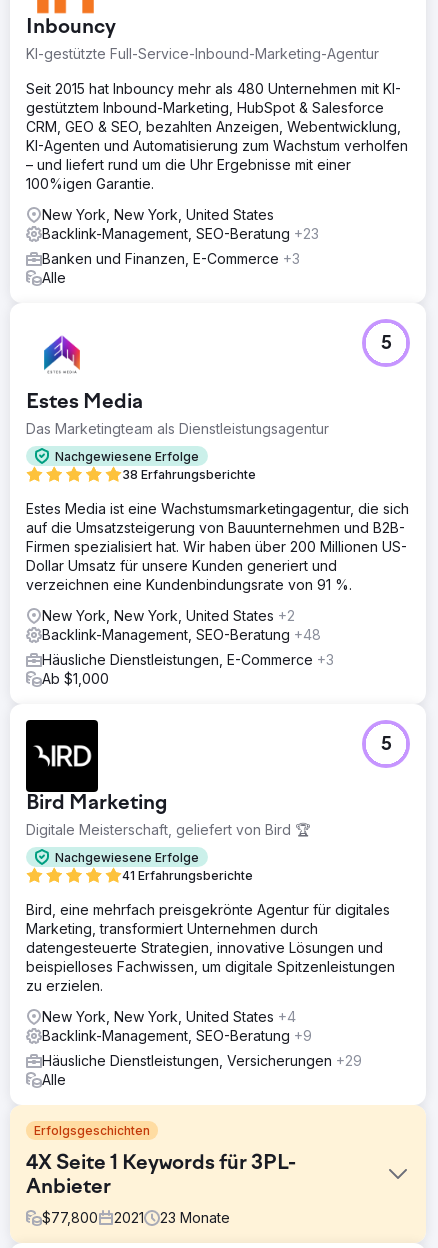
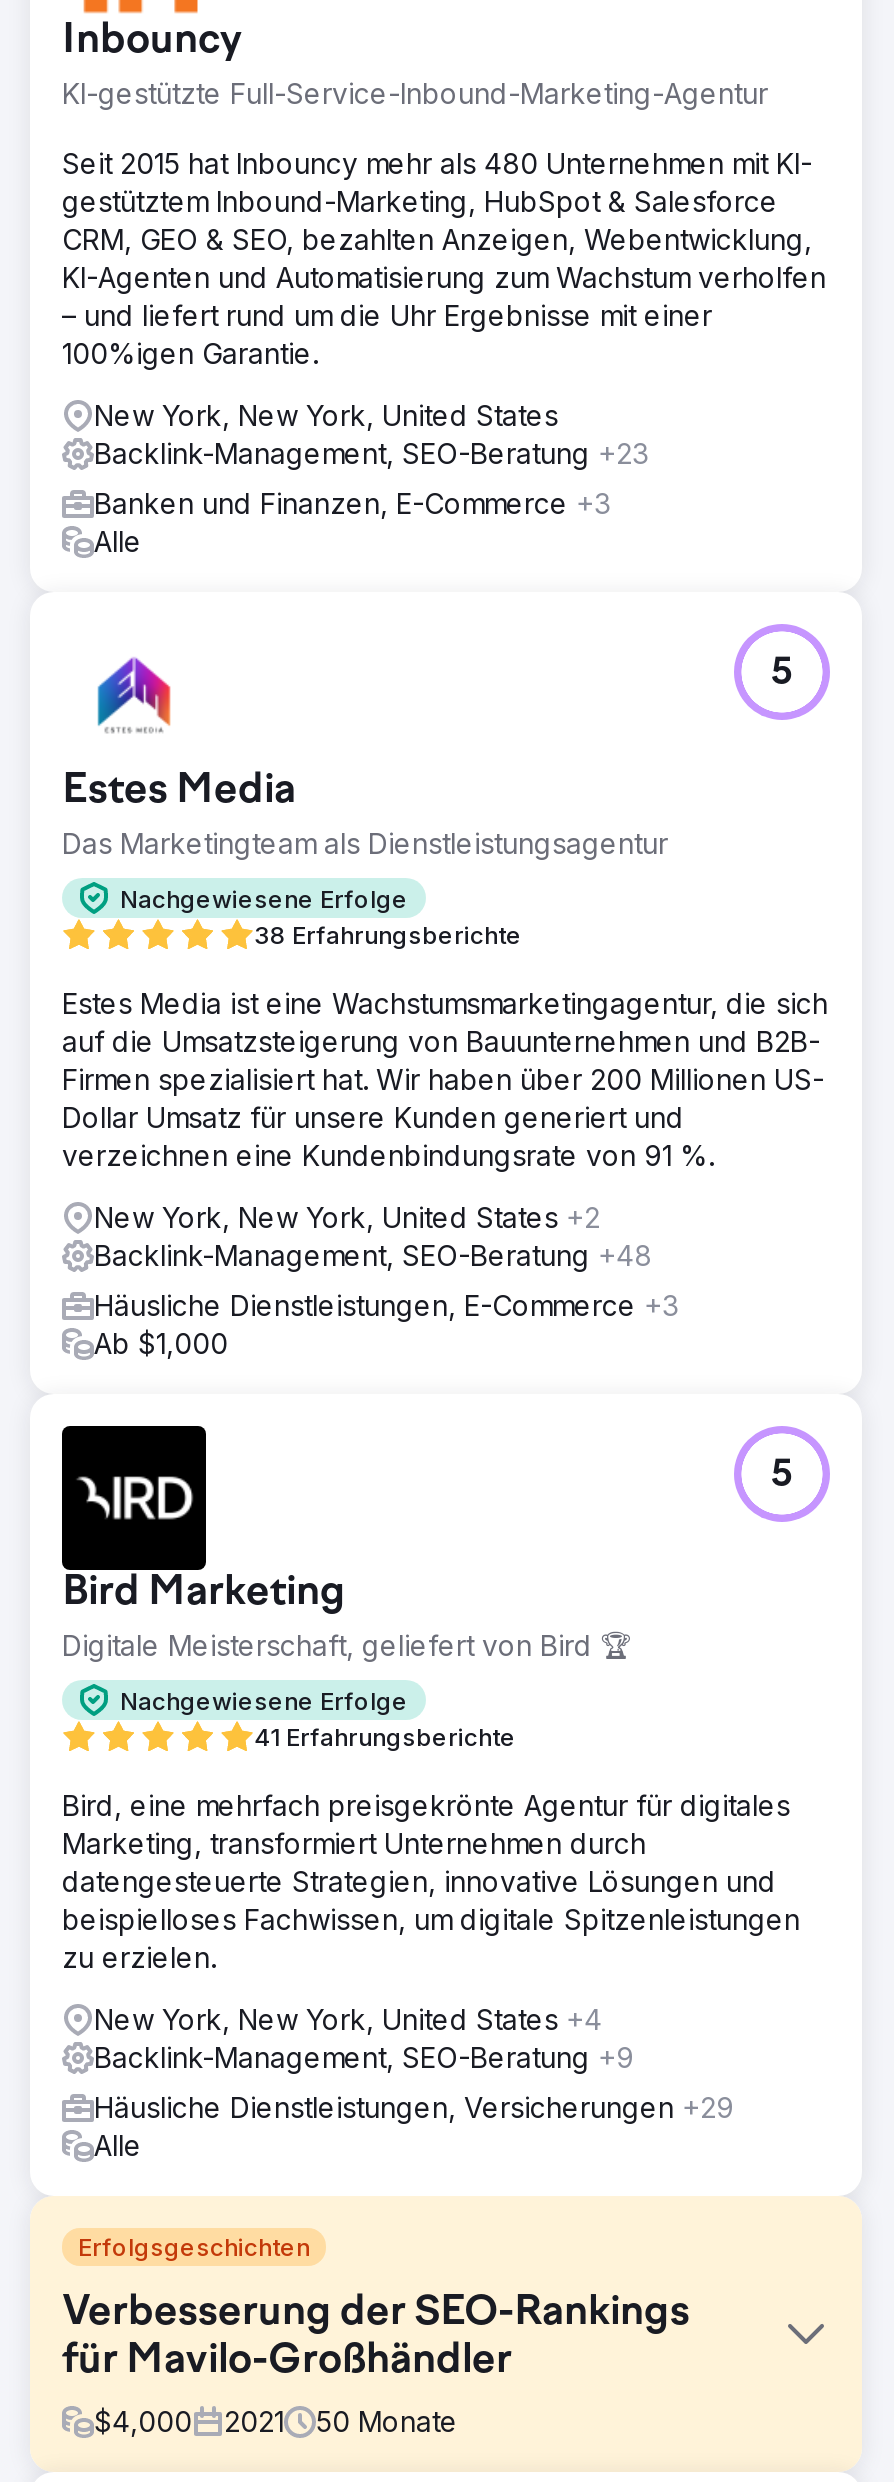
[26,1153,296,1199] 4X Seite 1 Keywords für 3PL- | Anbieter -> [62,2292,690,2384] Verbesserung der SEO-Rankings | für Mavilo-Großhändler
[42,1209,98,1226] $77,800 -> [94,2404,192,2438] $4,000
[160,1209,230,1226] 23 Monate -> [316,2404,458,2438] 50 Monate

